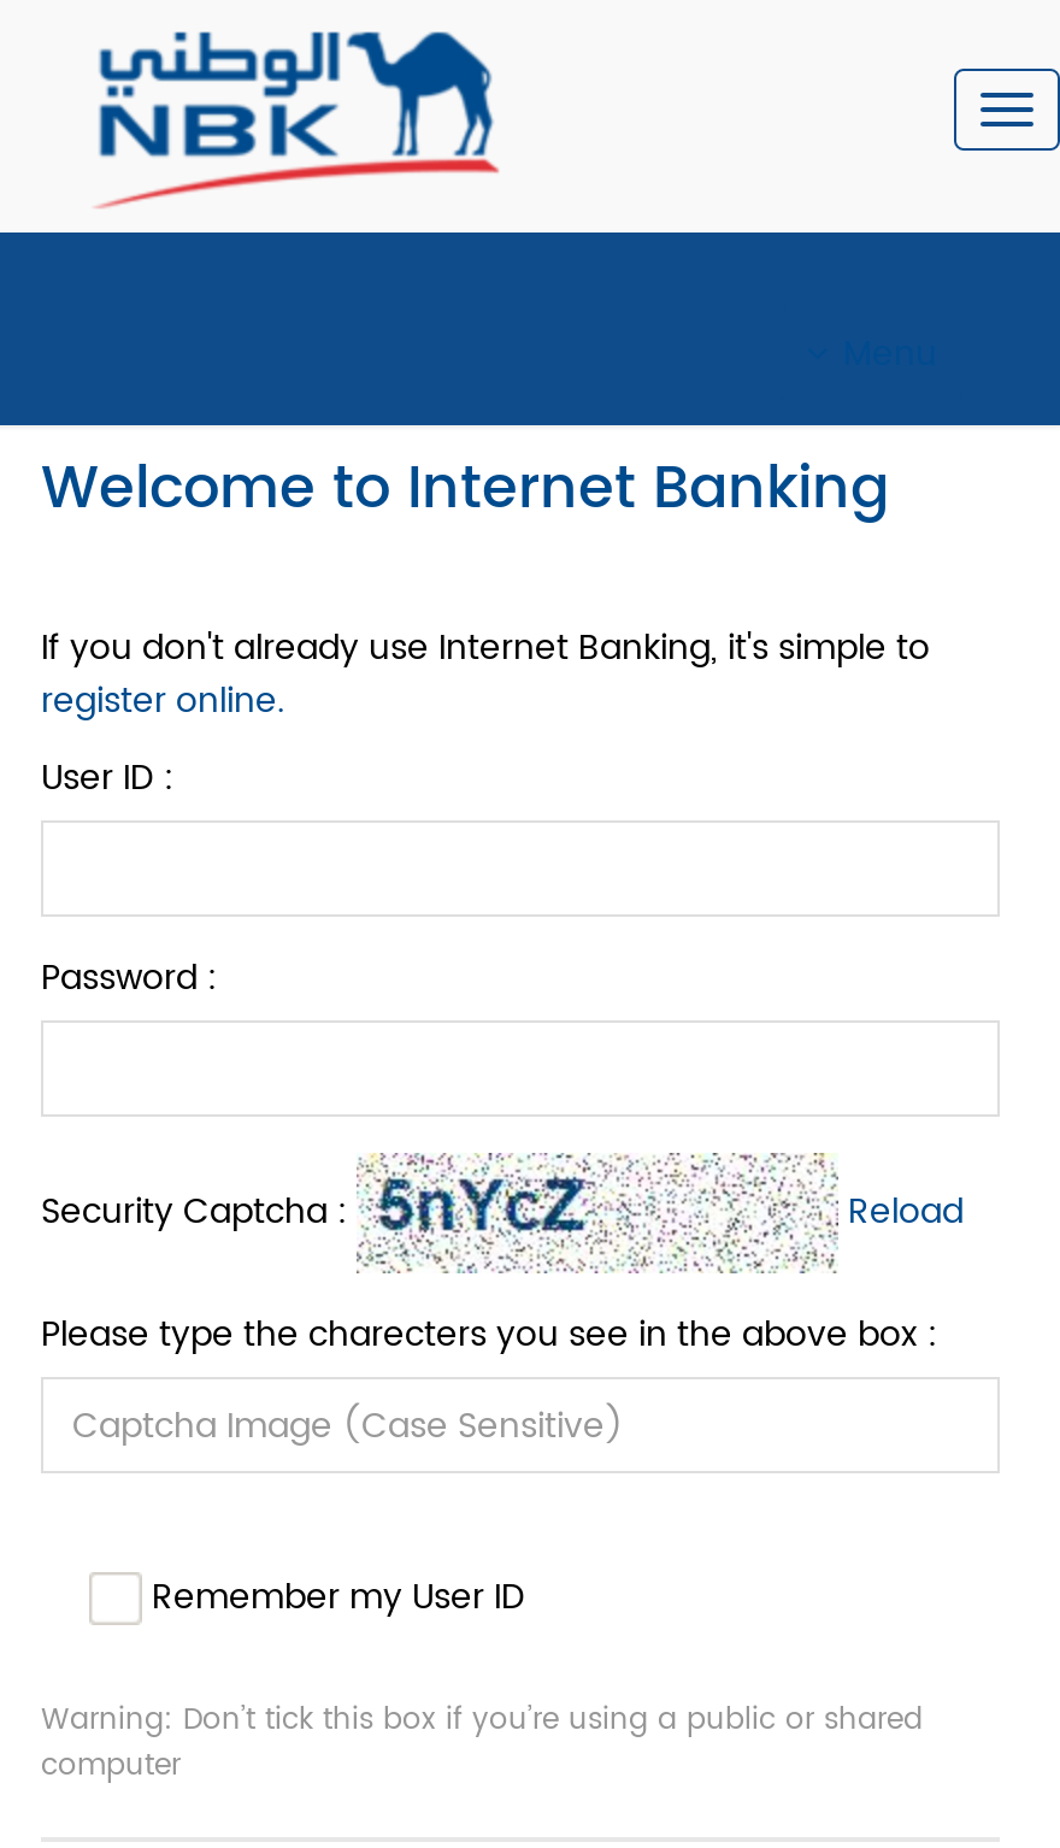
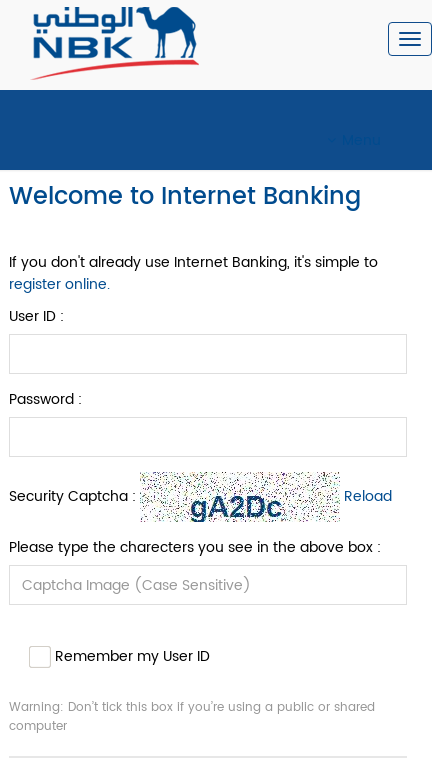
[357,1153,836,1273] [image] -> [140,472,339,523] [image]

